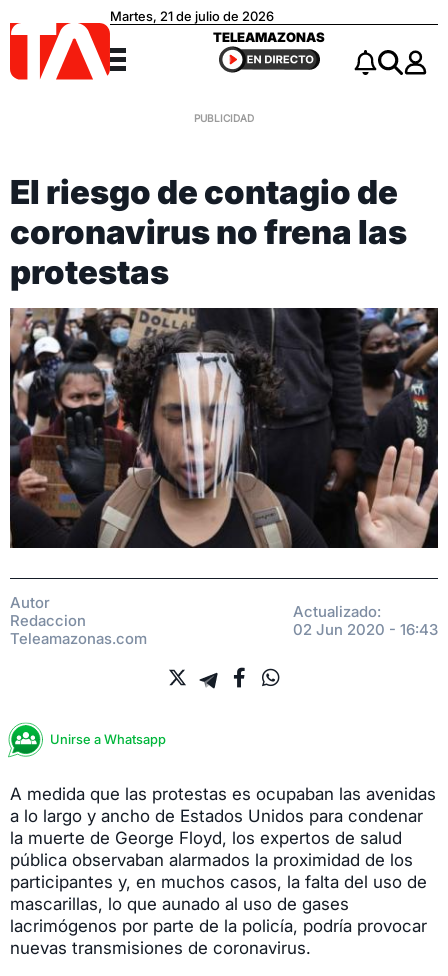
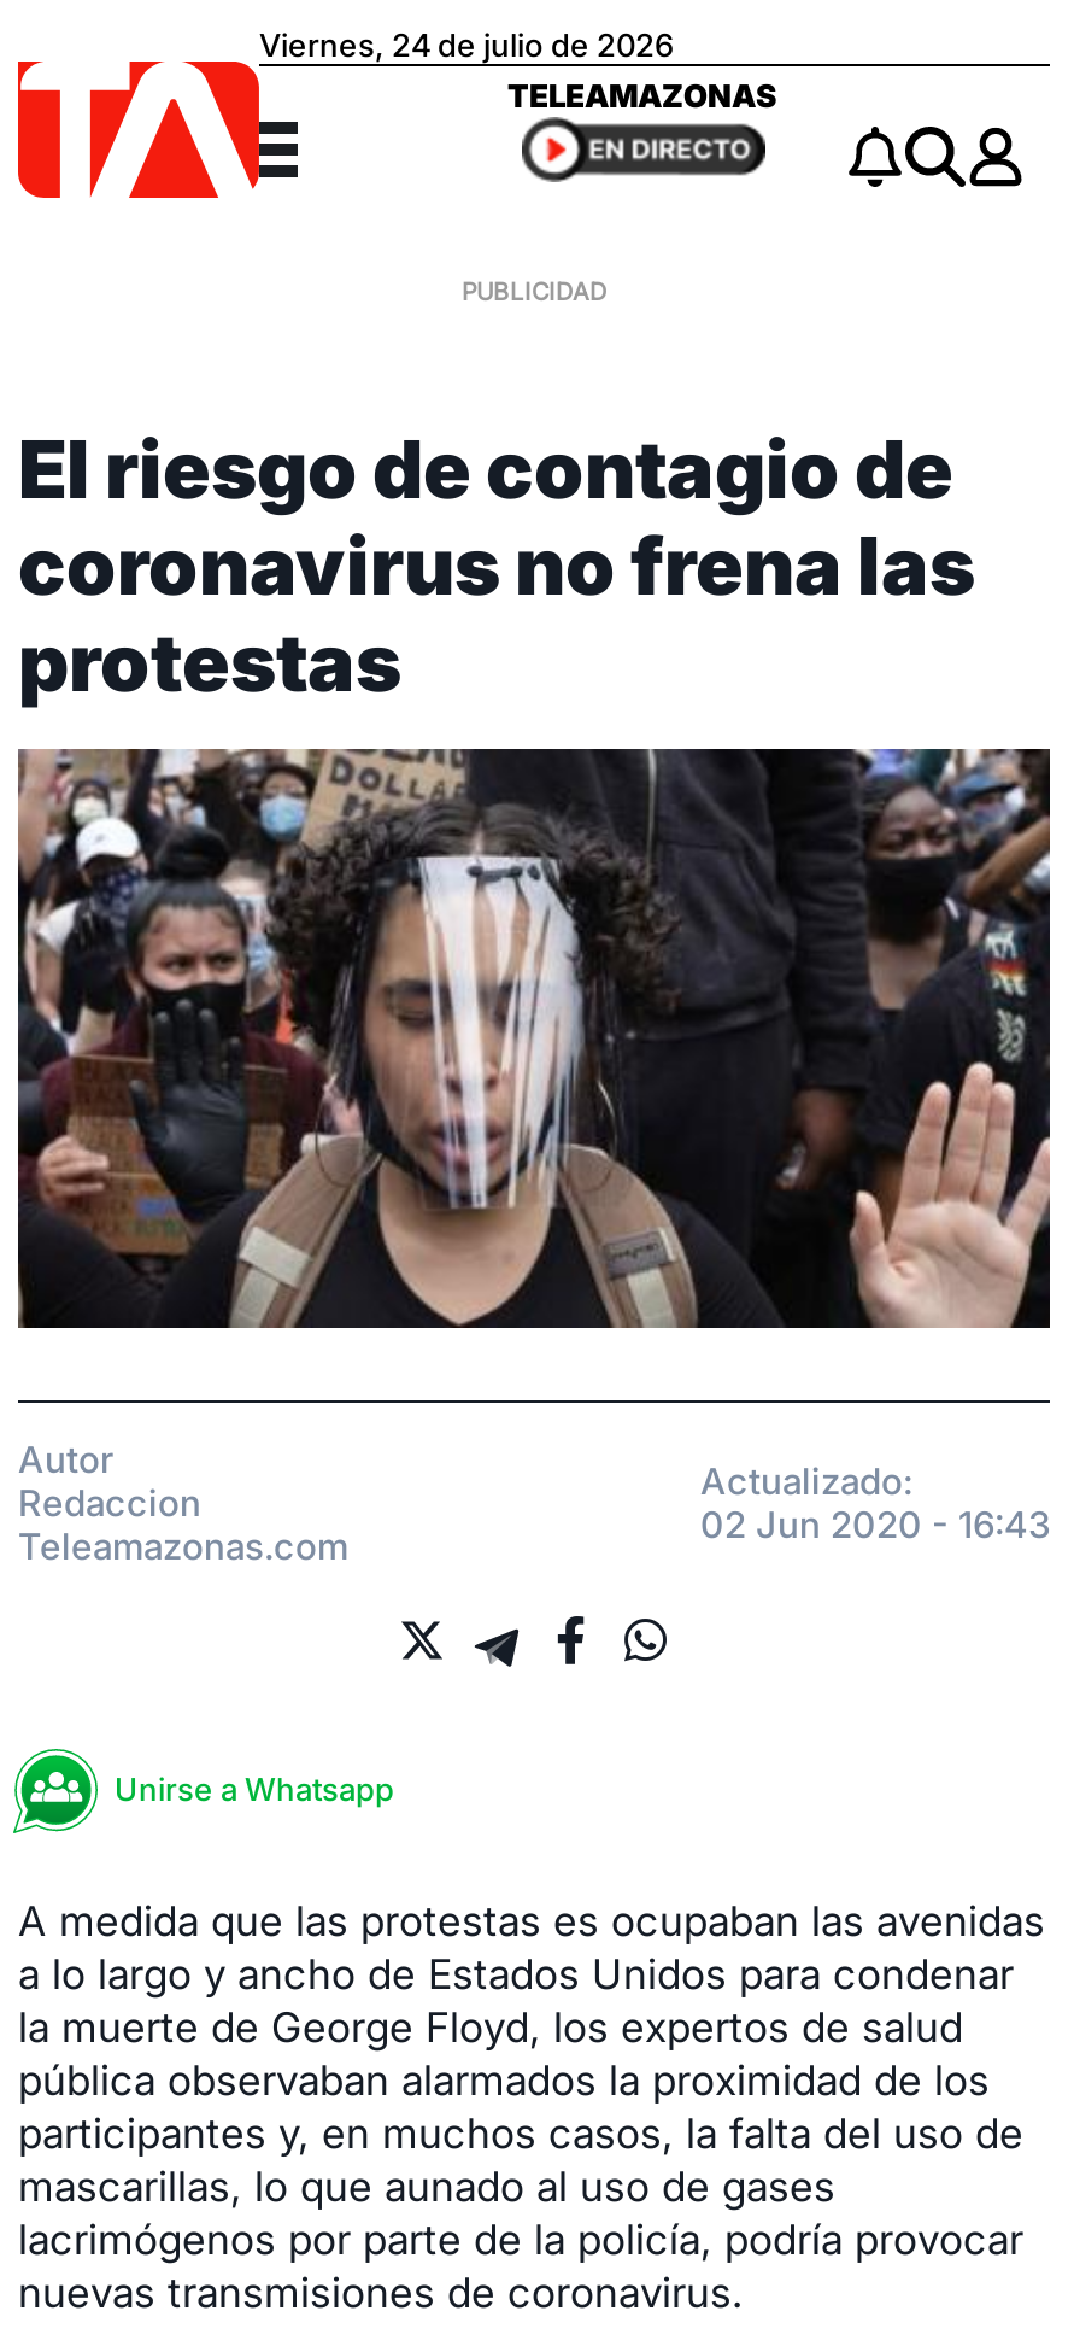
[110,8,274,24] Martes, 21 de julio de 2026 -> [259,26,674,65] Viernes, 24 de julio de 2026

